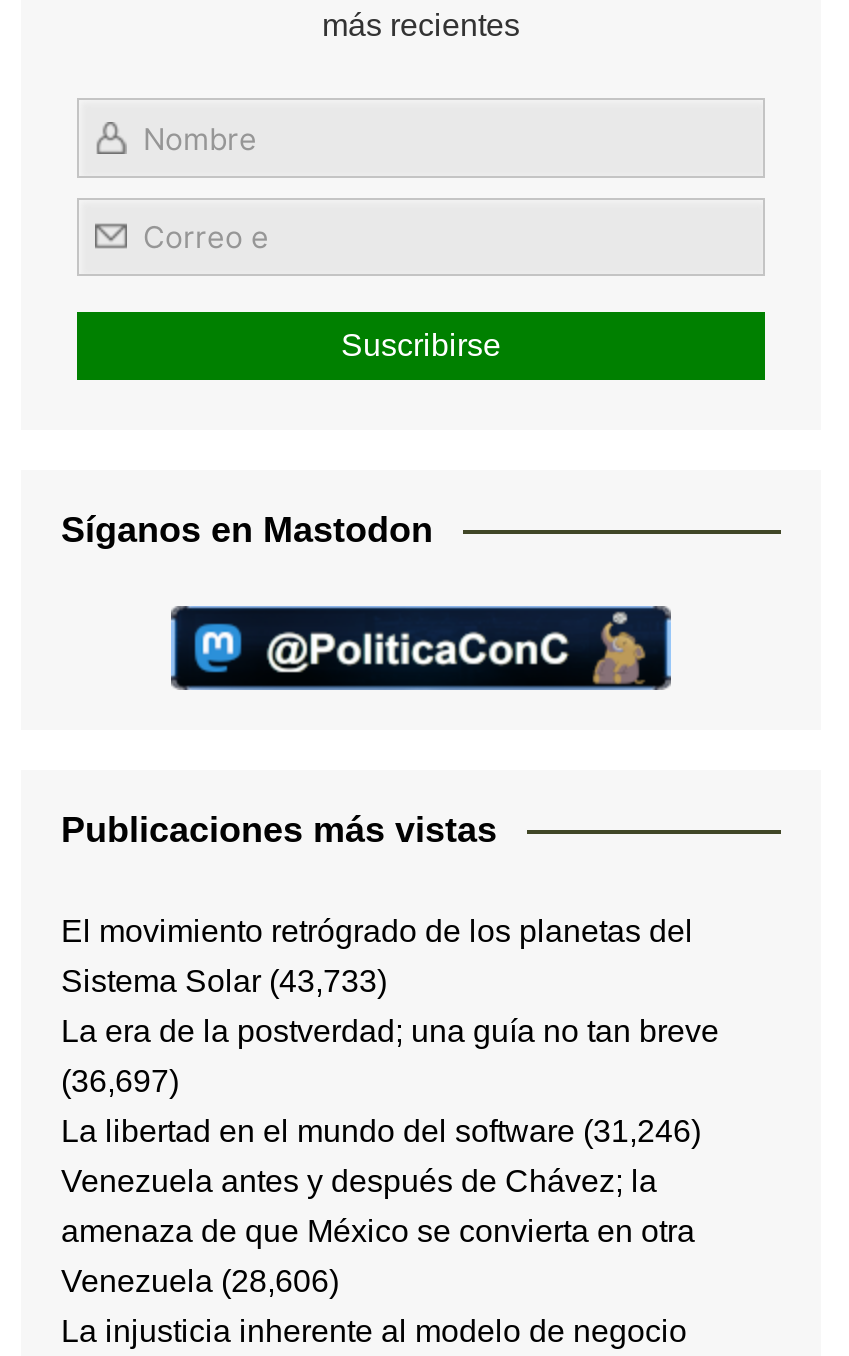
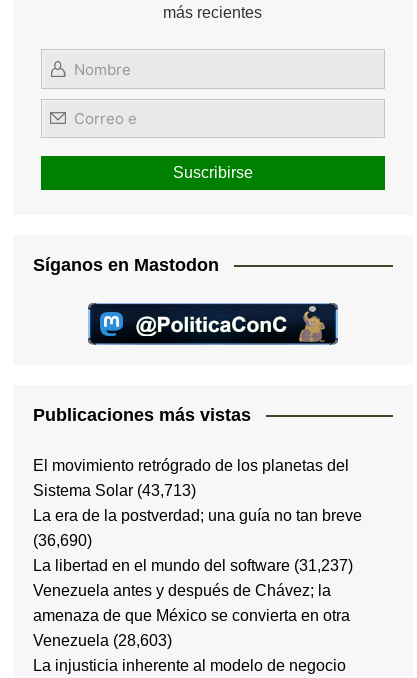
[61,964,387,998] Sistema Solar (43,733) -> [33,482,196,499] Sistema Solar (43,713)
[61,1064,179,1098] (36,697) -> [33,532,92,549] (36,690)
[61,1114,701,1148] La libertad en el mundo del software (31,246) -> [33,557,353,574] La libertad en el mundo del software (31,237)
[61,1264,339,1298] Venezuela (28,606) -> [33,632,172,649] Venezuela (28,603)

